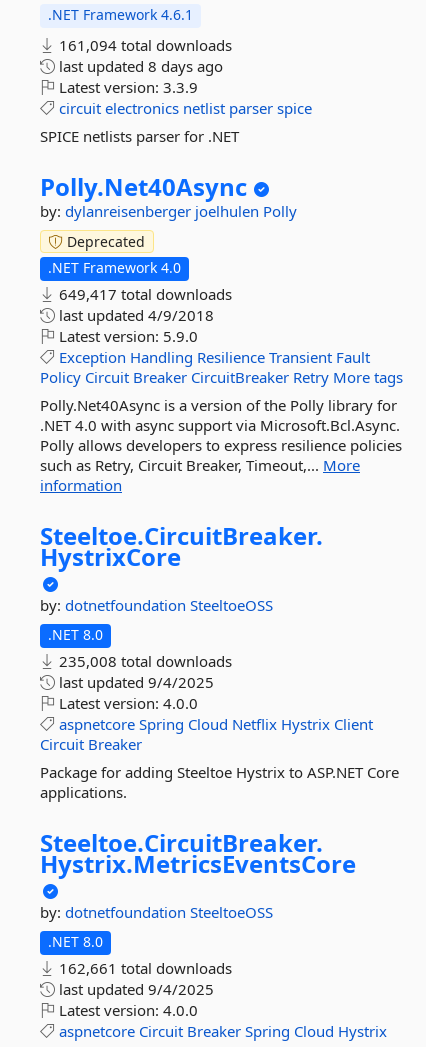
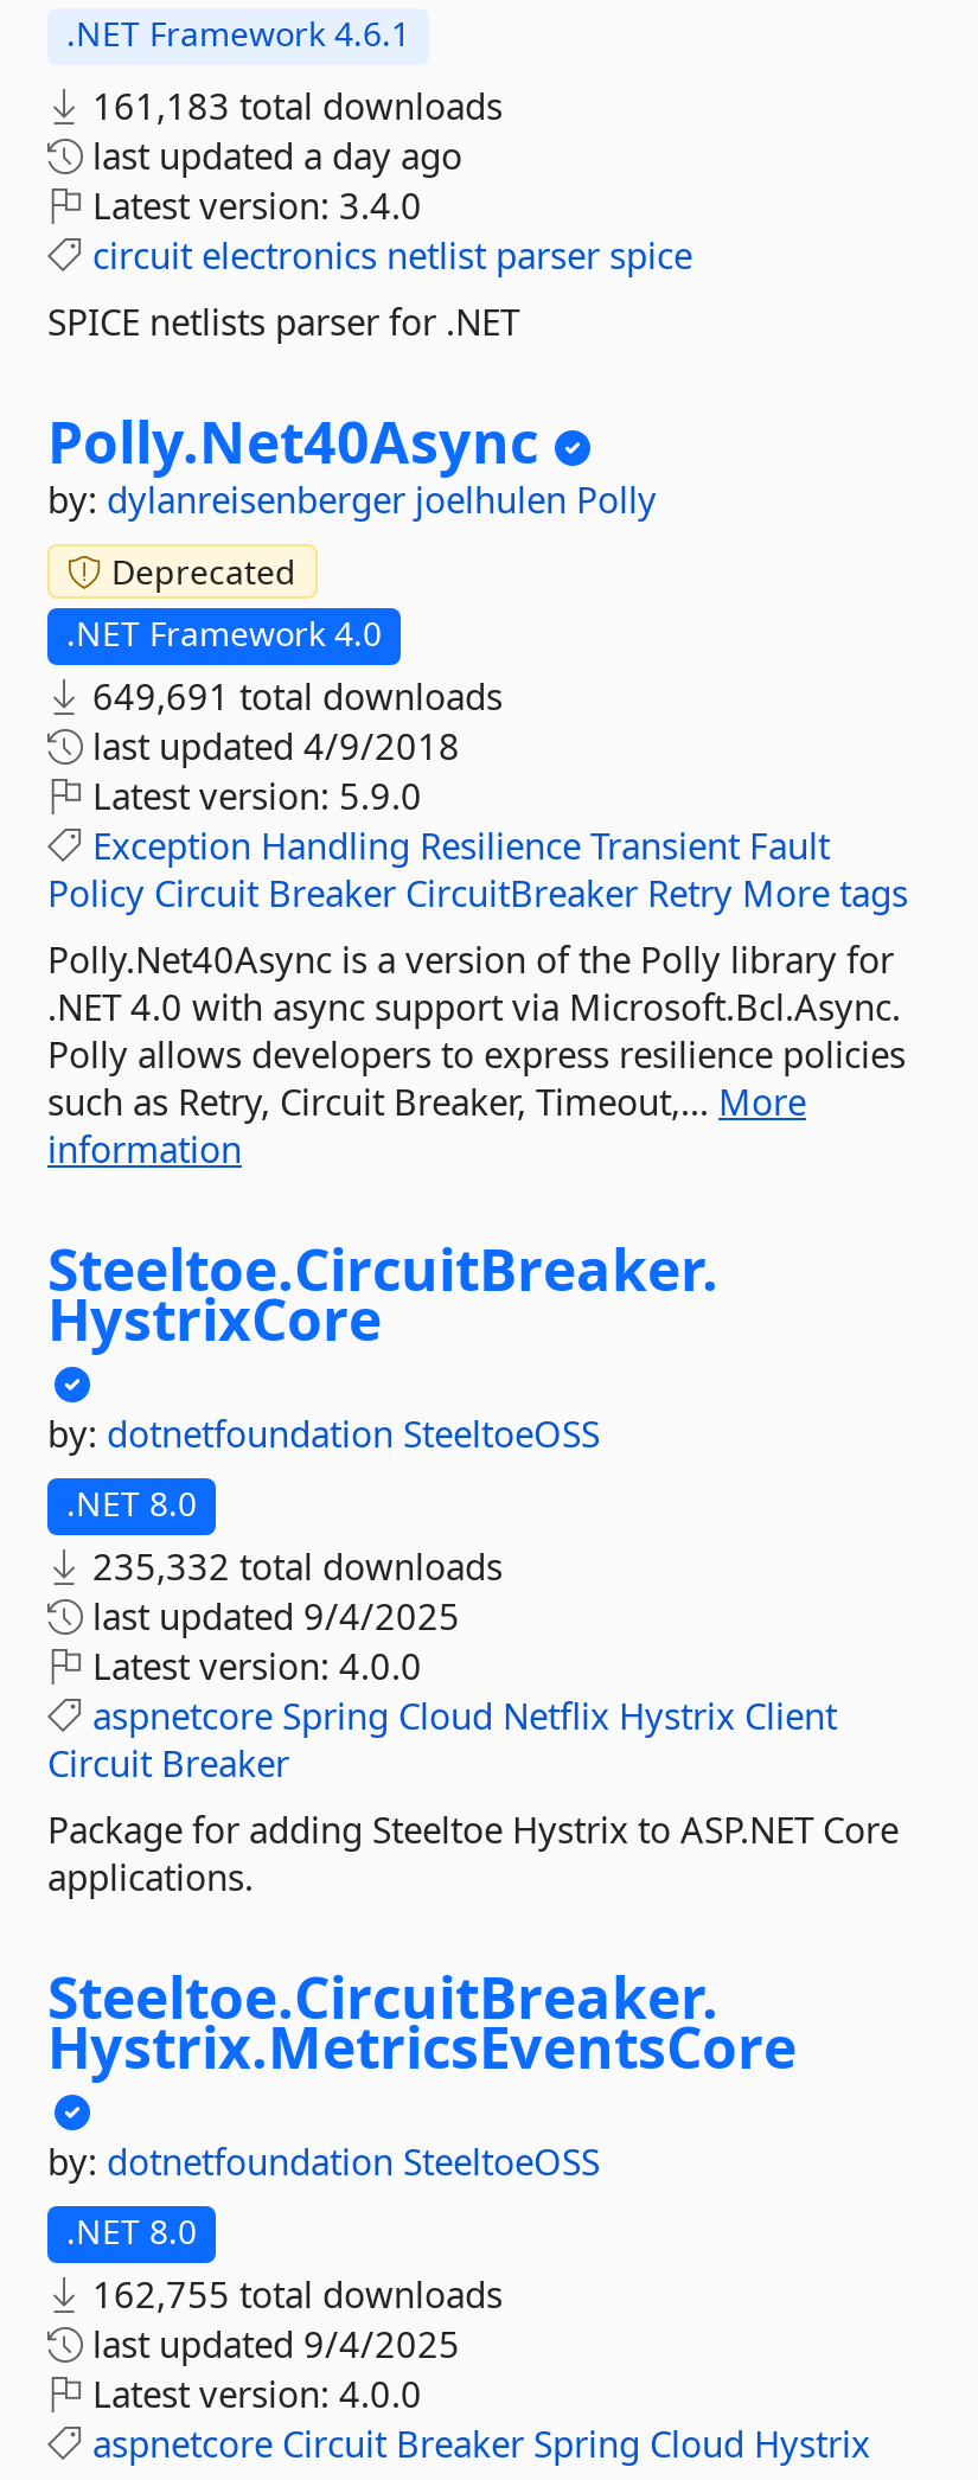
[55,35,232,55] 161,094 total downloads -> [83,82,503,129] 161,183 total downloads
[55,56,223,76] last updated 8 days ago -> [83,132,462,179] last updated a day ago
[55,77,198,97] Latest version: 3.3.9 -> [83,181,422,229] Latest version: 3.4.0
[55,284,232,304] 649,417 total downloads -> [83,672,503,720] 649,691 total downloads
[55,651,232,671] 235,008 total downloads -> [83,1542,503,1590] 235,332 total downloads
[55,958,232,978] 162,661 total downloads -> [83,2270,503,2318] 162,755 total downloads

